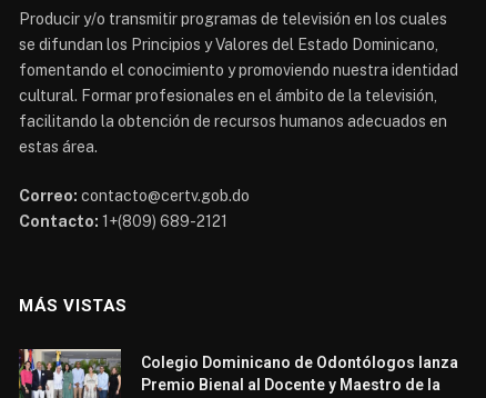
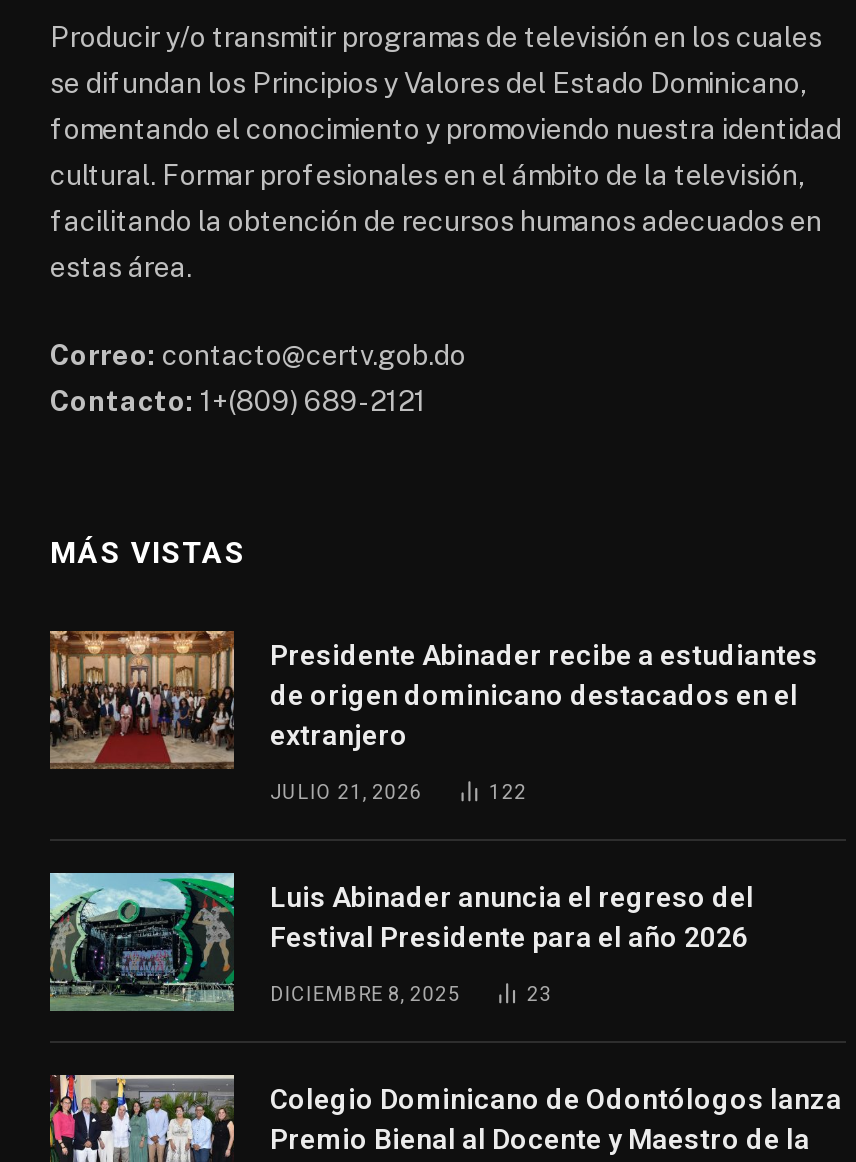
none -> [48,628,818,1005] [image] | Presidente Abinader recibe a estudiantes | de origen dominicano destacados en el | extranjero | JULIO 21, 2026 | 122 | Luis Abinader anuncia el regreso del | Festival Presidente para el año 2026 | DICIEMBRE 8, 2025 | 23
none -> [48,870,236,1012] [image]

